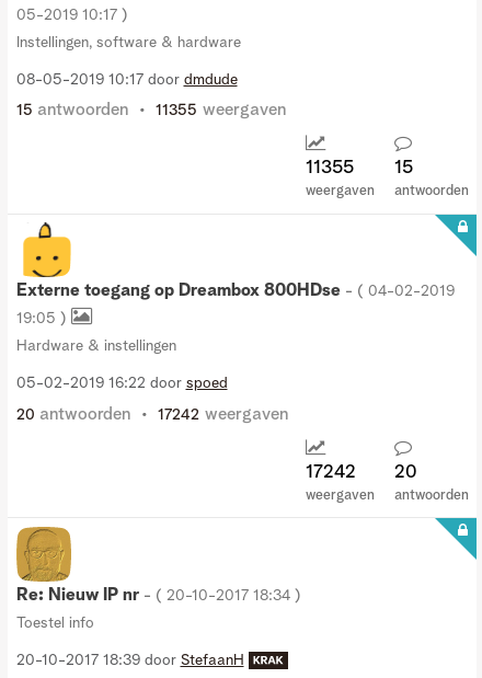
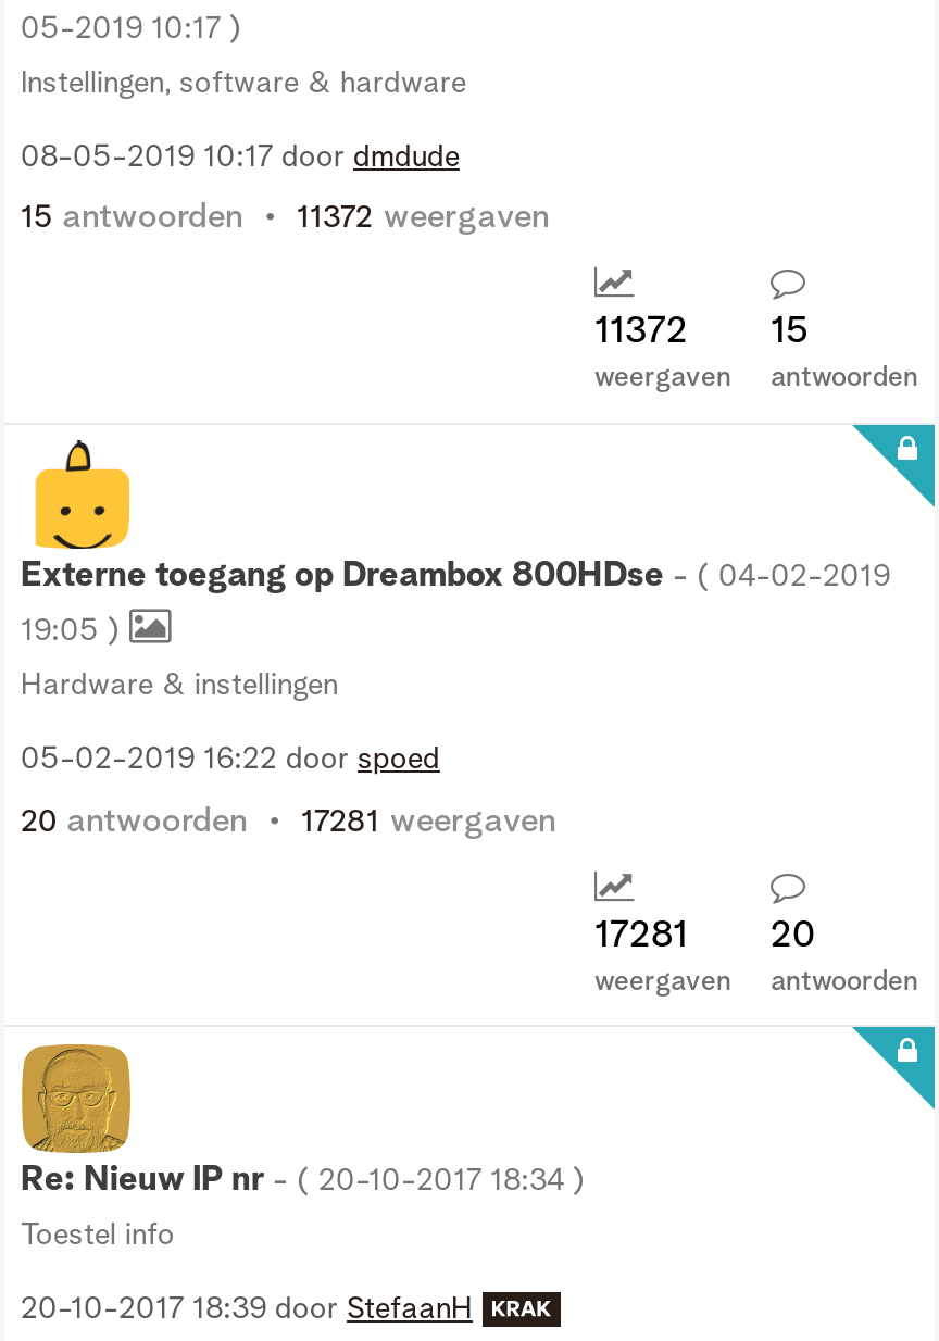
[16,102,285,119] 15 antwoorden 11355 weergaven -> [21,201,549,236] 15 antwoorden 11372 weergaven
[305,159,353,177] 11355 -> [594,314,688,351] 11372
[16,406,288,423] 20 antwoorden 17242 weergaven -> [21,804,555,839] 20 antwoorden 17281 weergaven
[305,463,355,481] 17242 -> [594,917,688,954] 17281

